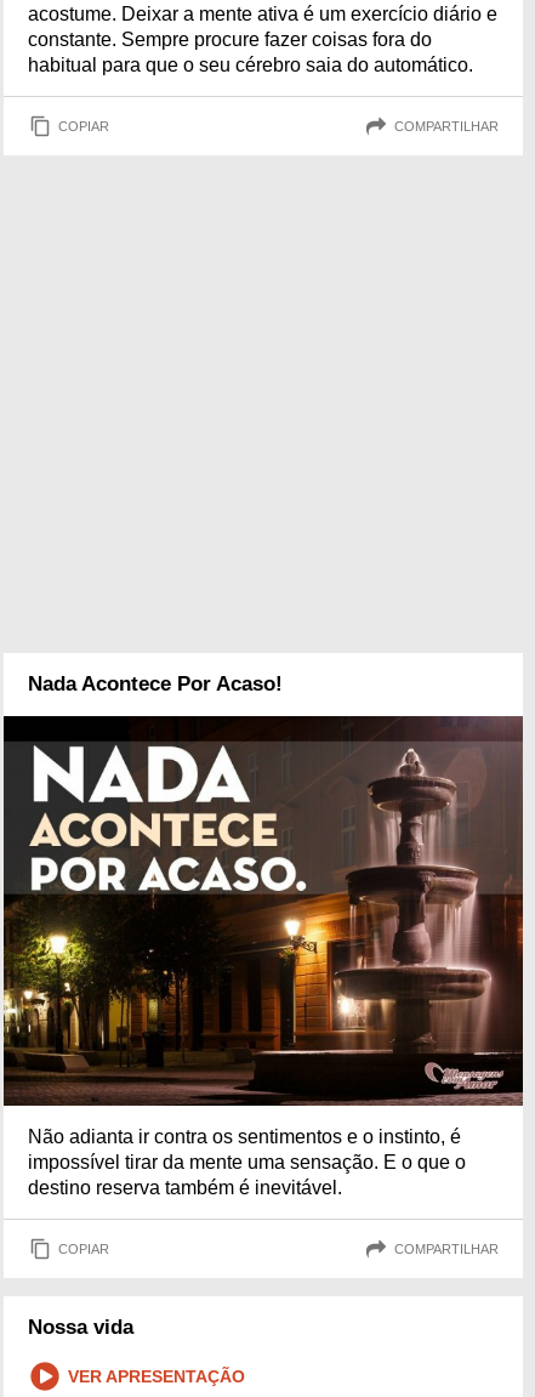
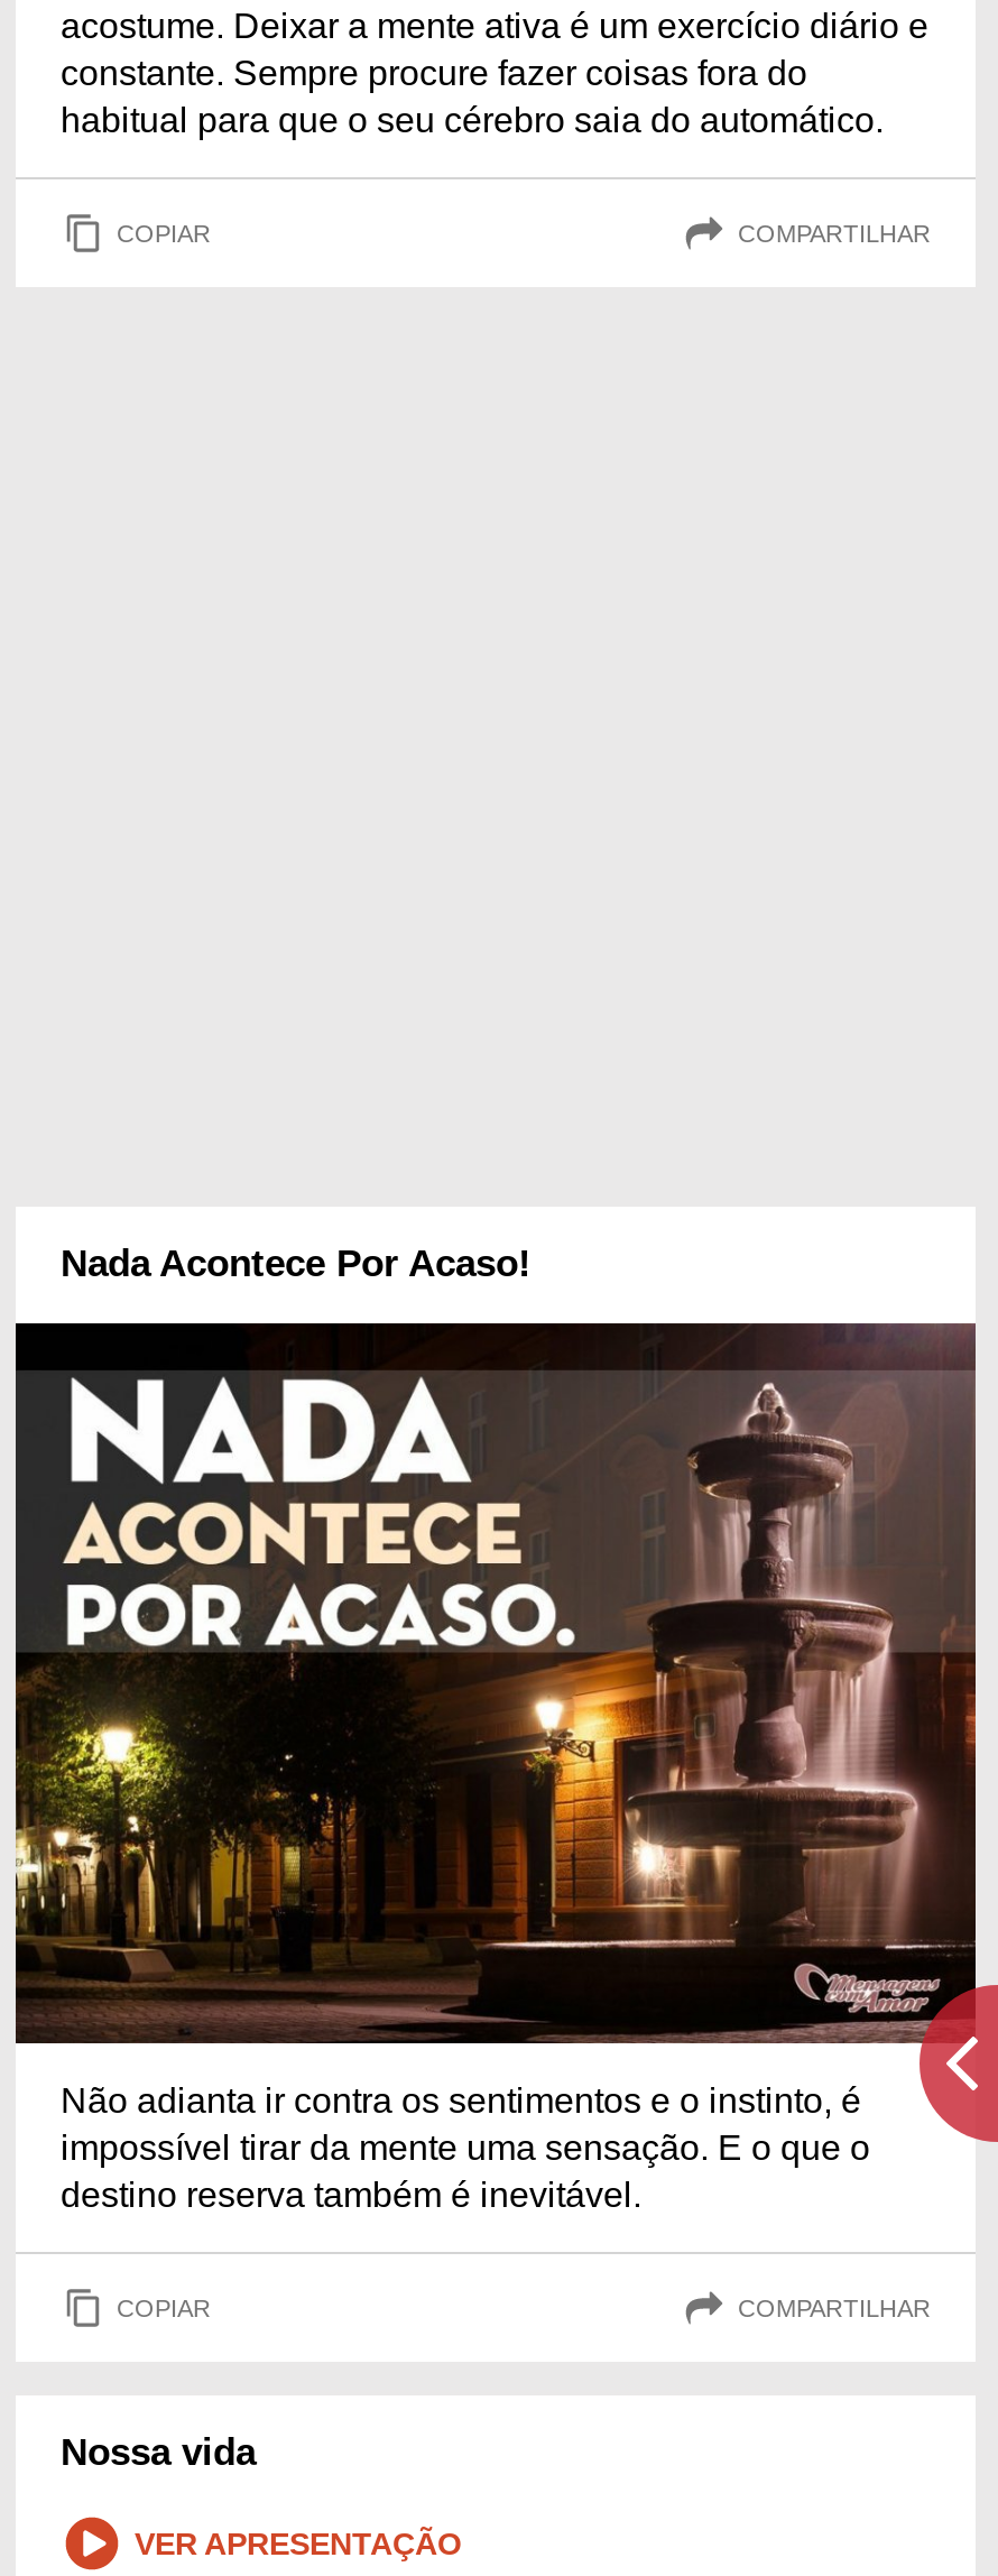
[493,1074,531,1159] [image] -> [917,1983,991,2144] [image]

